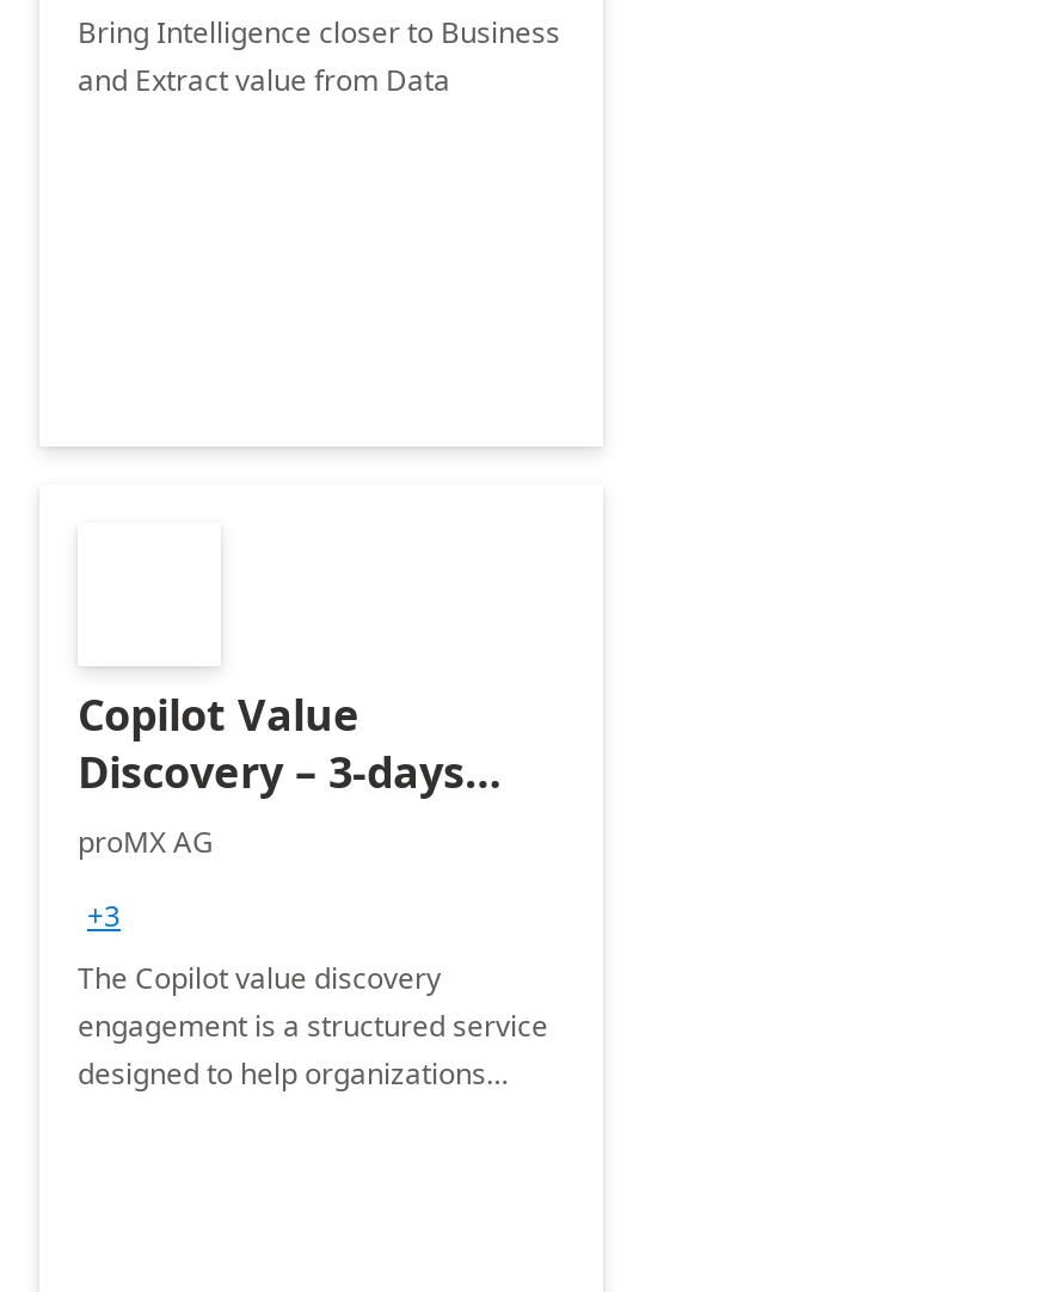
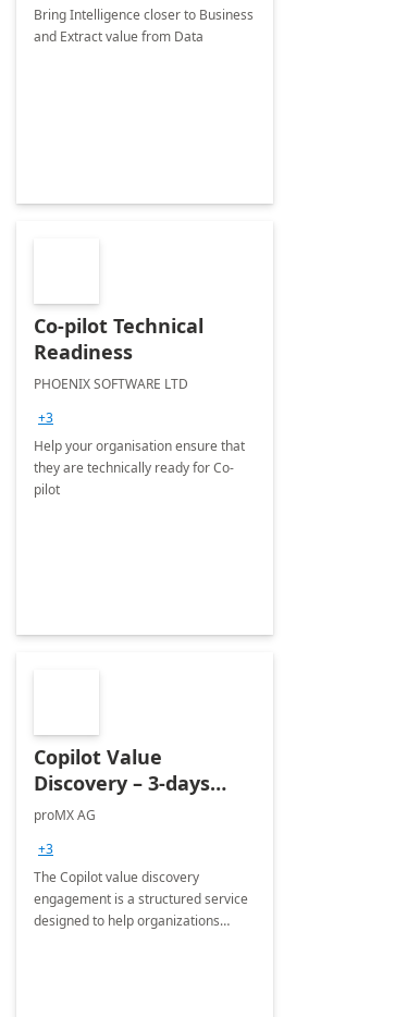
none -> [34,313,245,499] Co-pilot Technical | Readiness | PHOENIX SOFTWARE LTD | +3 | Help your organisation ensure that | they are technically ready for Co- | pilot

